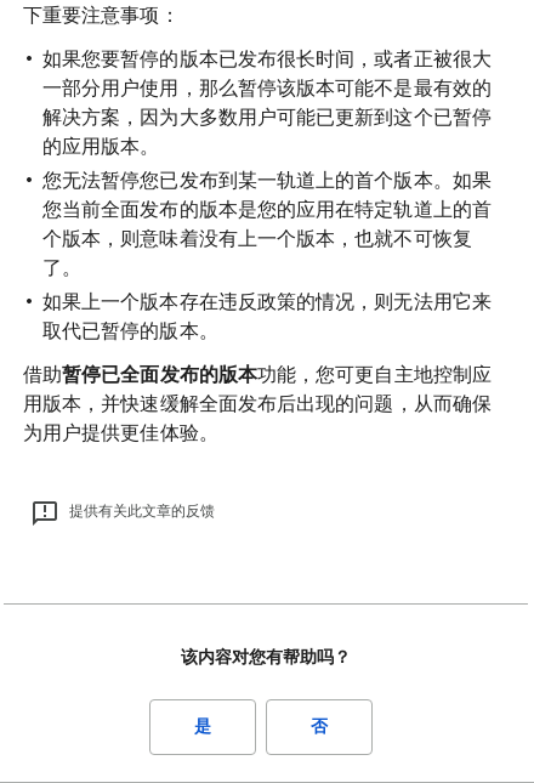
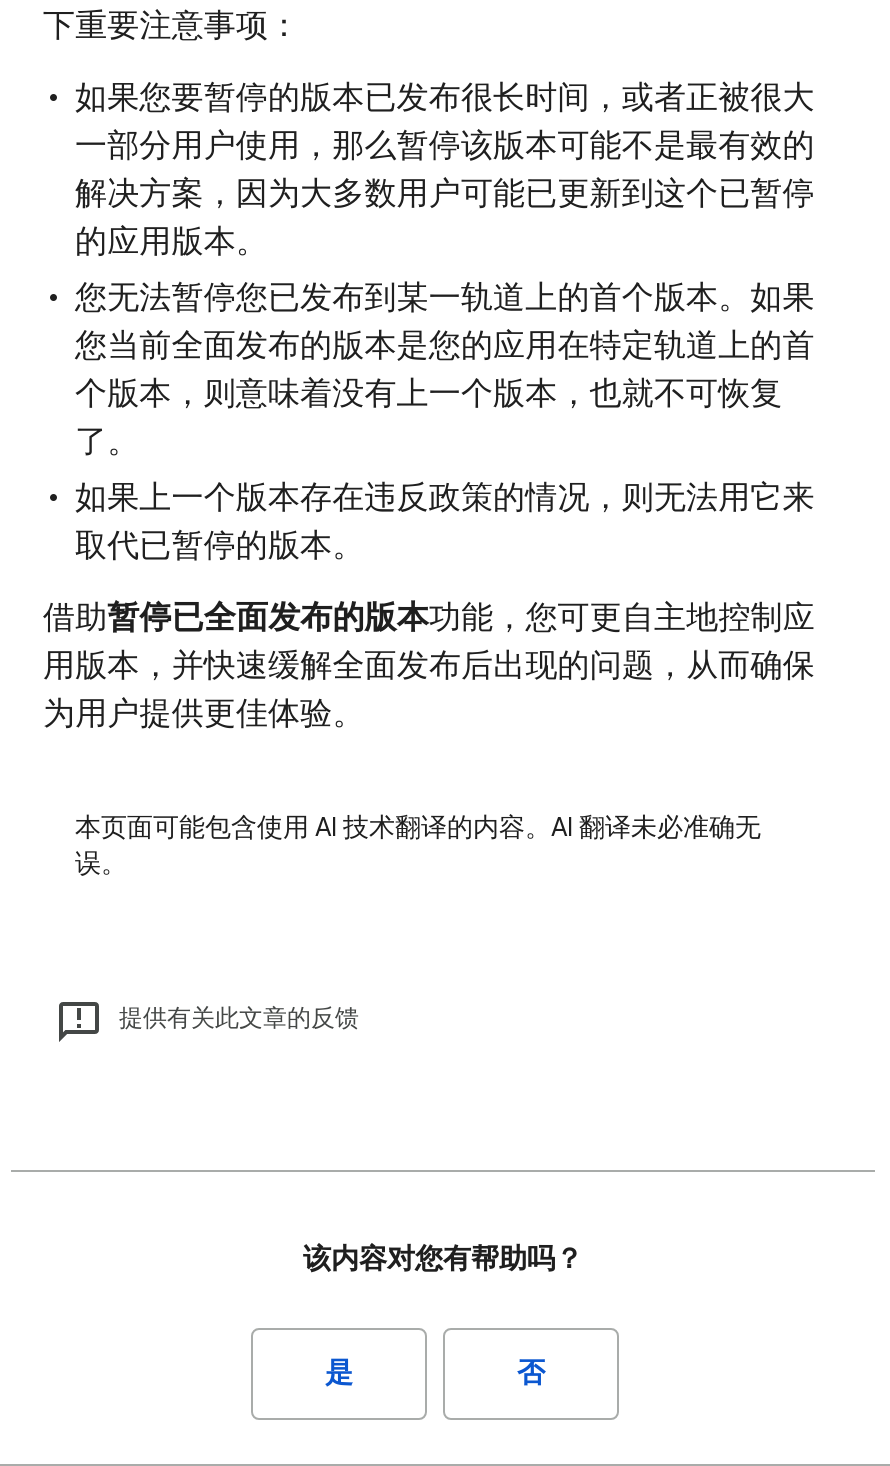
none -> [75,810,761,880] 本页面可能包含使用 AI 技术翻译的内容。AI 翻译未必准确无 | 误。

